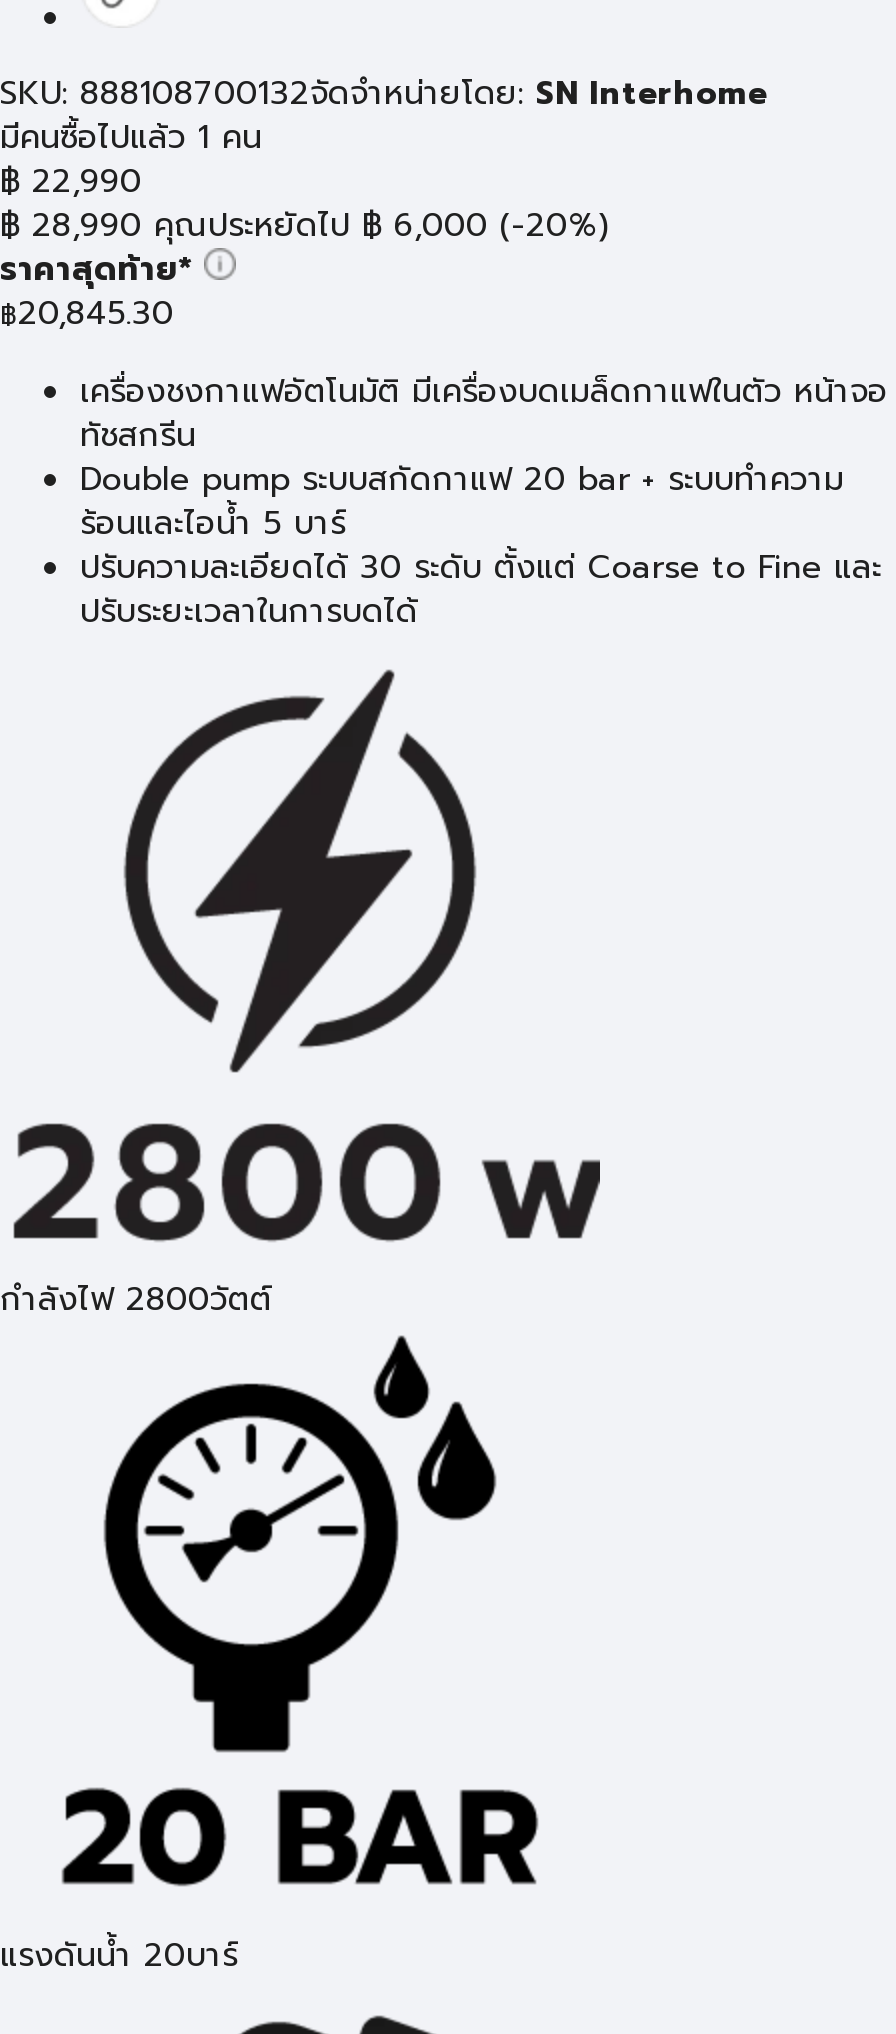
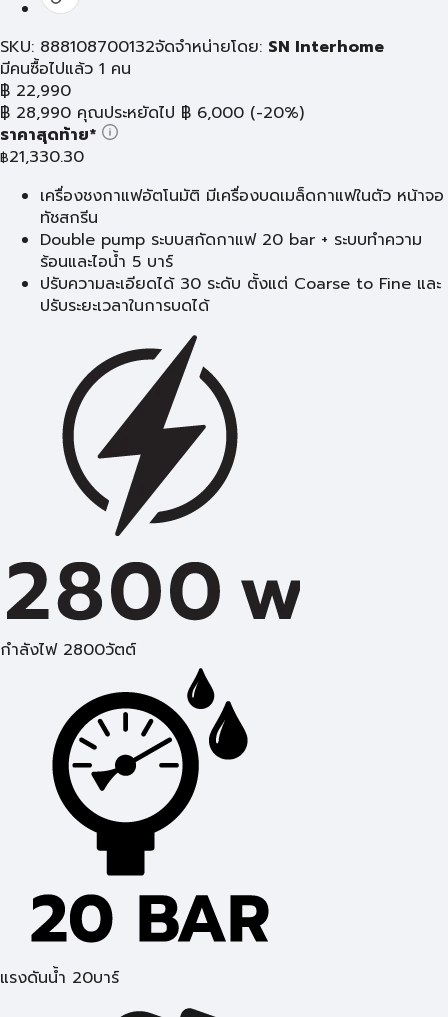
[0,290,174,338] ฿20,845.30 -> [0,145,84,169] ฿21,330.30

